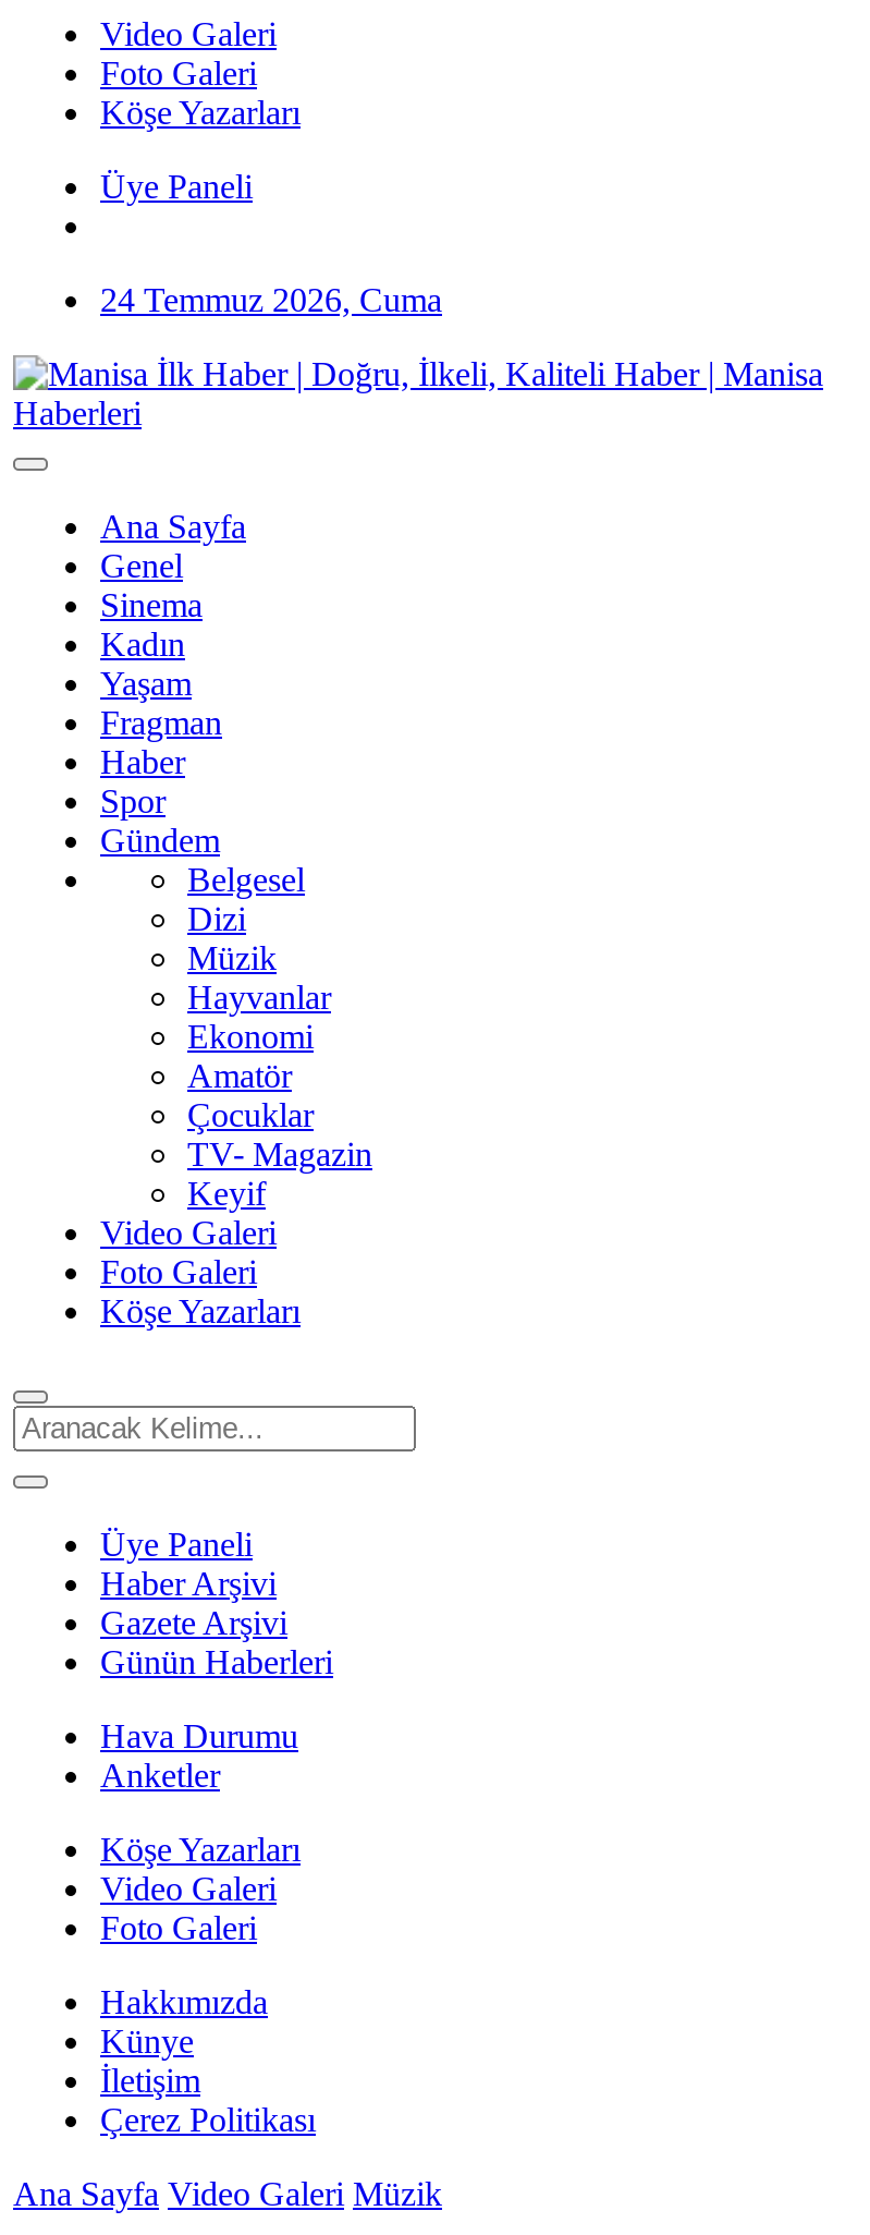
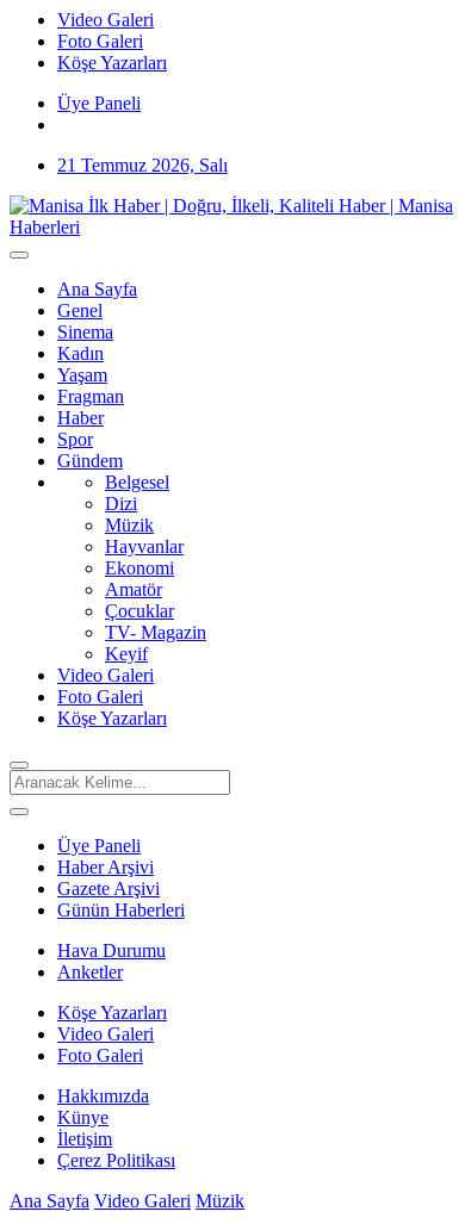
[100,281,442,318] 24 Temmuz 2026, Cuma -> [57,155,228,175] 21 Temmuz 2026, Salı

